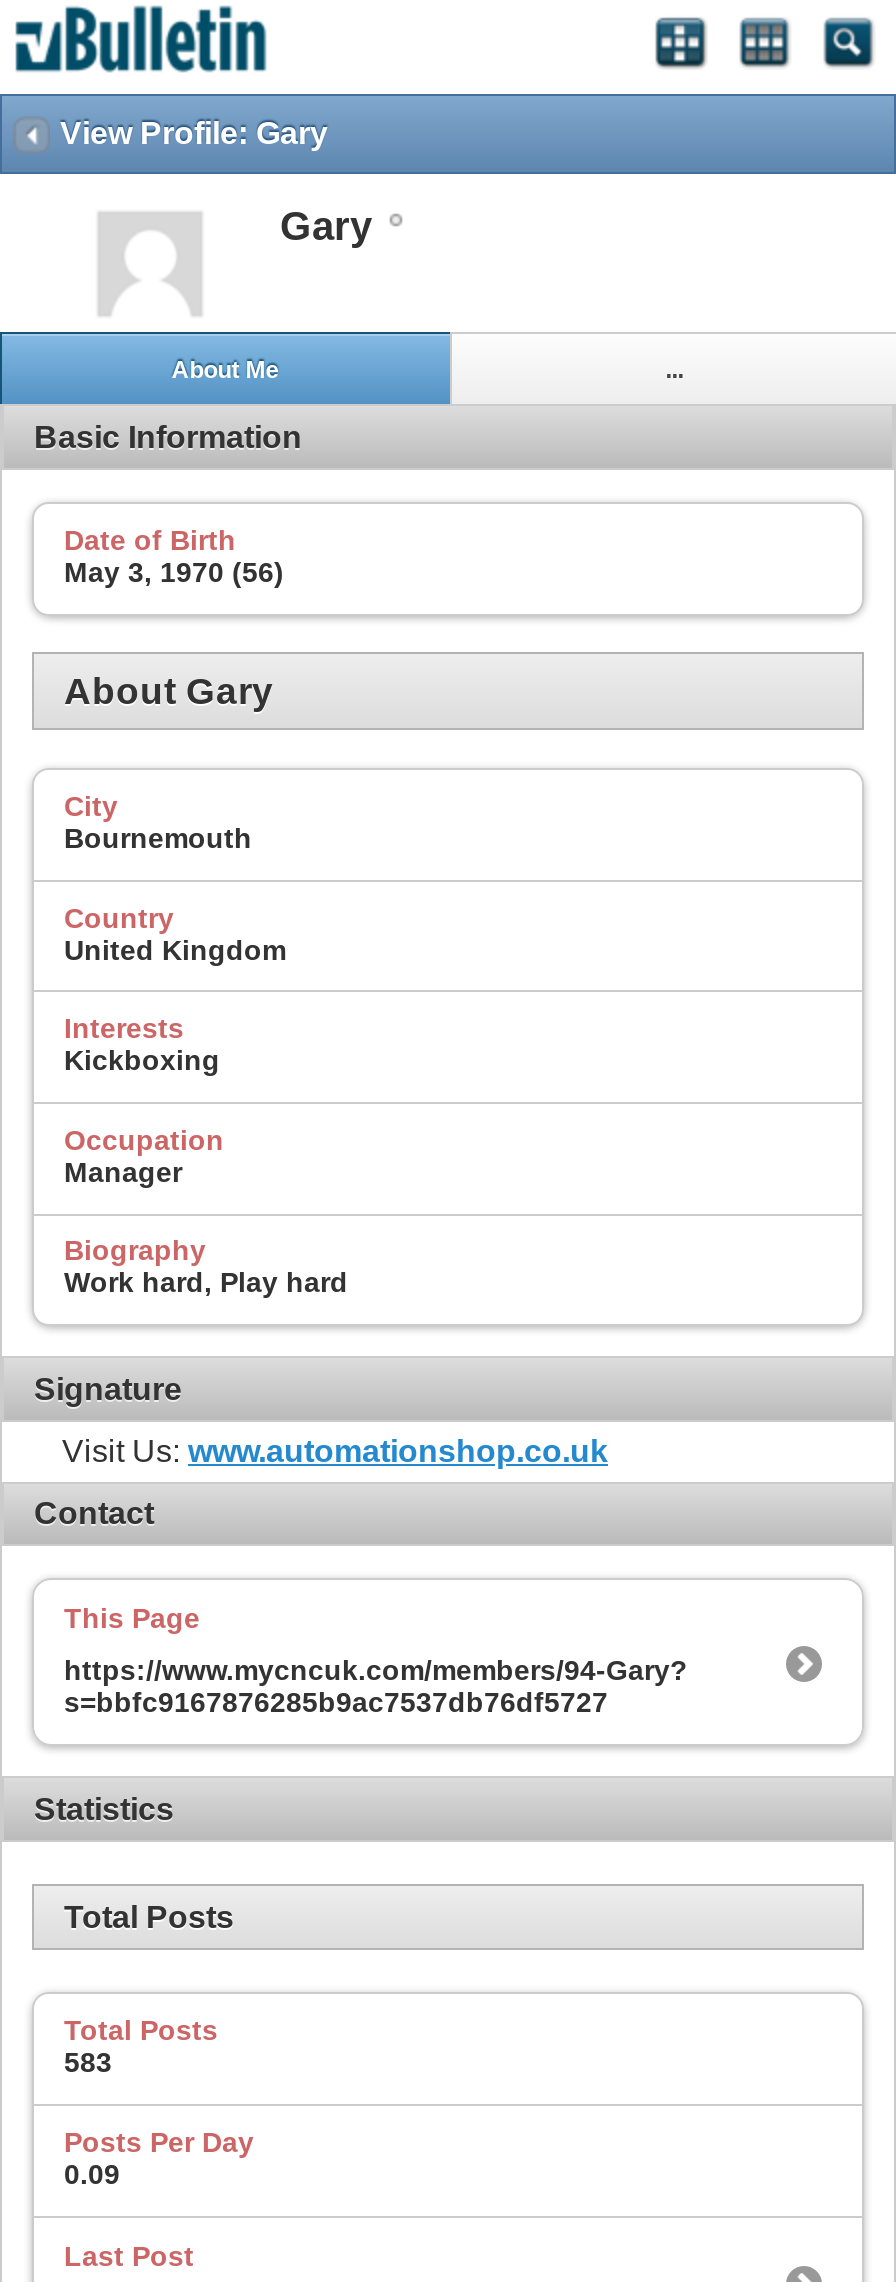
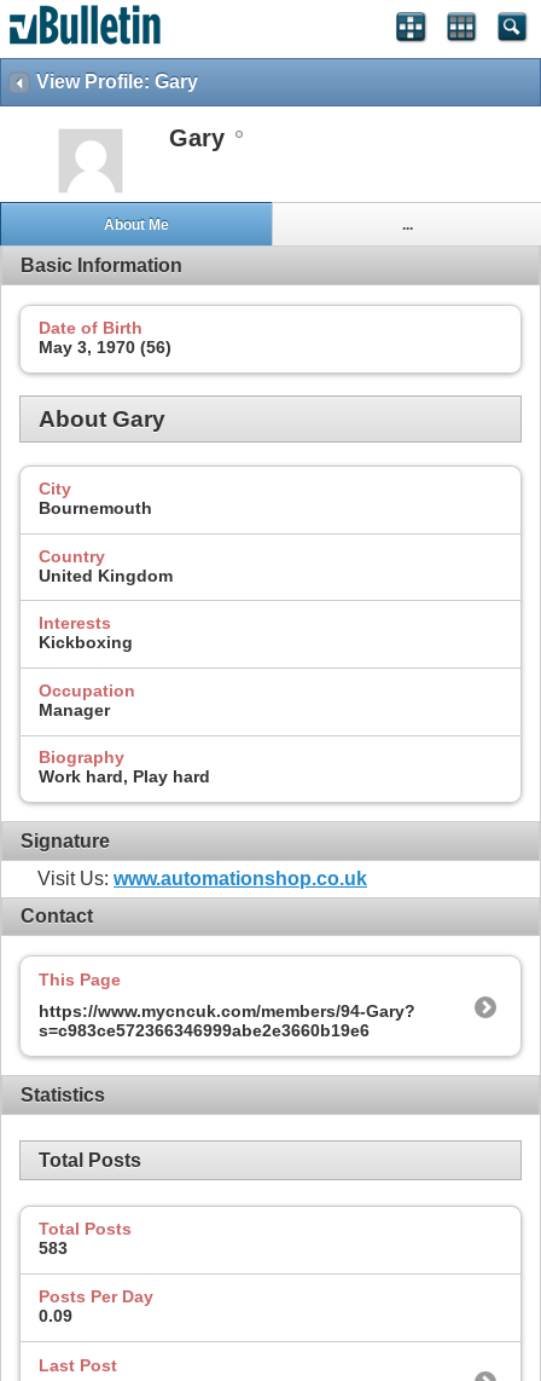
[64,1687,608,1719] s=bbfc9167876285b9ac7537db76df5727 -> [39,1021,370,1040] s=c983ce572366346999abe2e3660b19e6

